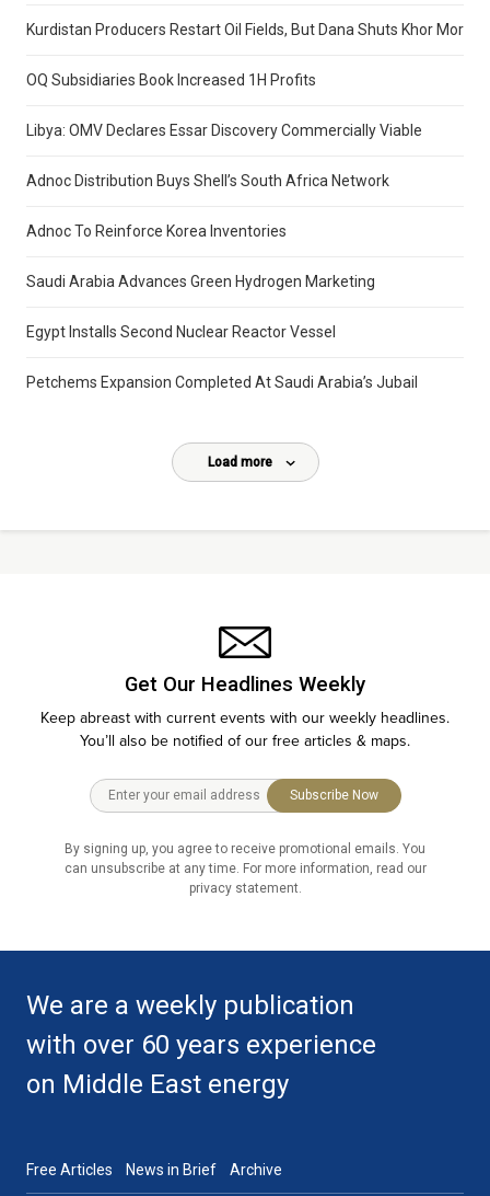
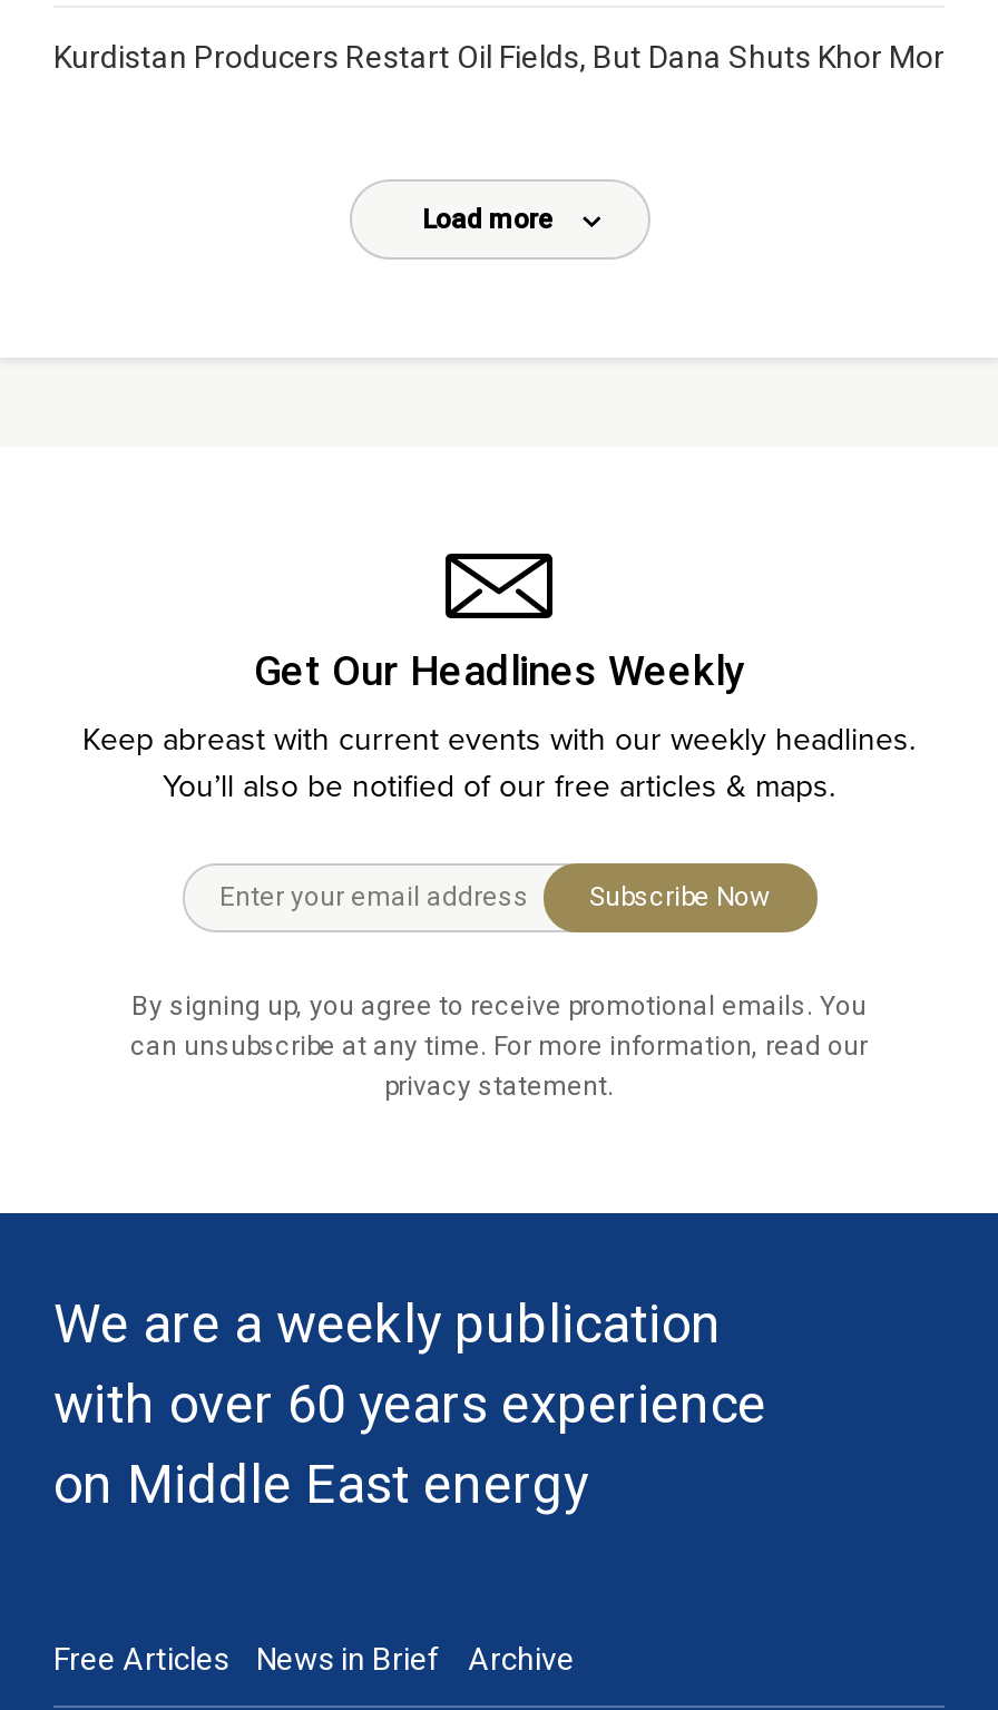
[26,71,422,391] OQ Subsidiaries Book Increased 1H Profits | Libya: OMV Declares Essar Discovery Commercially Viable | Adnoc Distribution Buys Shell’s South Africa Network | Adnoc To Reinforce Korea Inventories | Saudi Arabia Advances Green Hydrogen Marketing | Egypt Installs Second Nuclear Reactor Vessel | Petchems Expansion Completed At Saudi Arabia’s Jubail -> none

